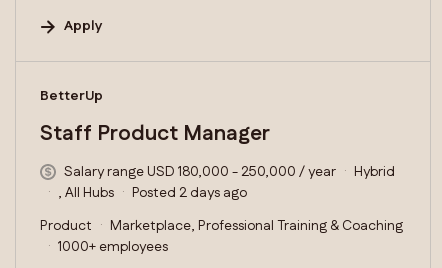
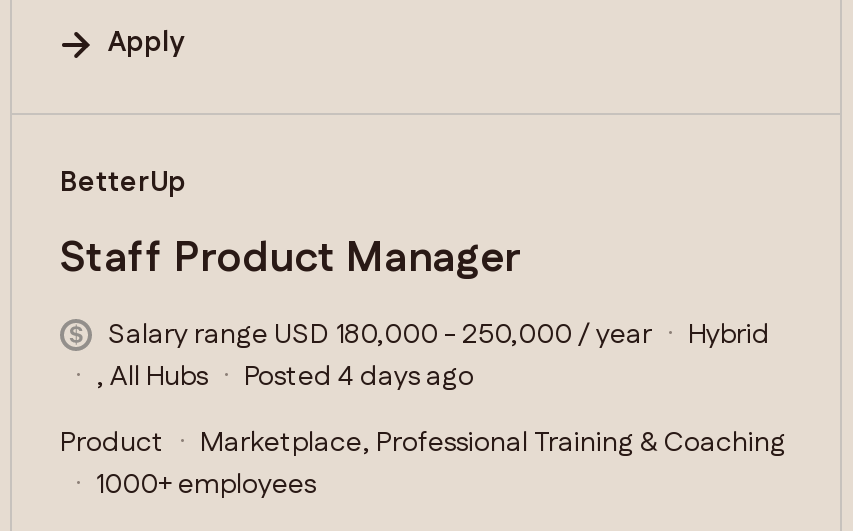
[132,183,247,203] Posted 2 days ago -> [244,357,474,397] Posted 4 days ago

